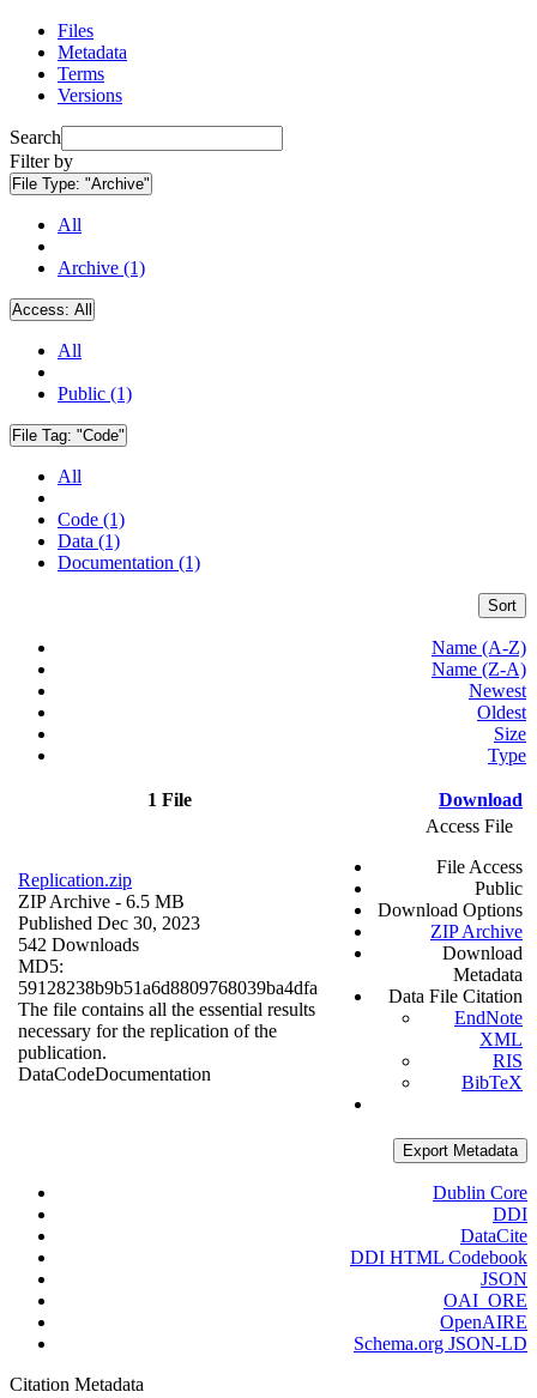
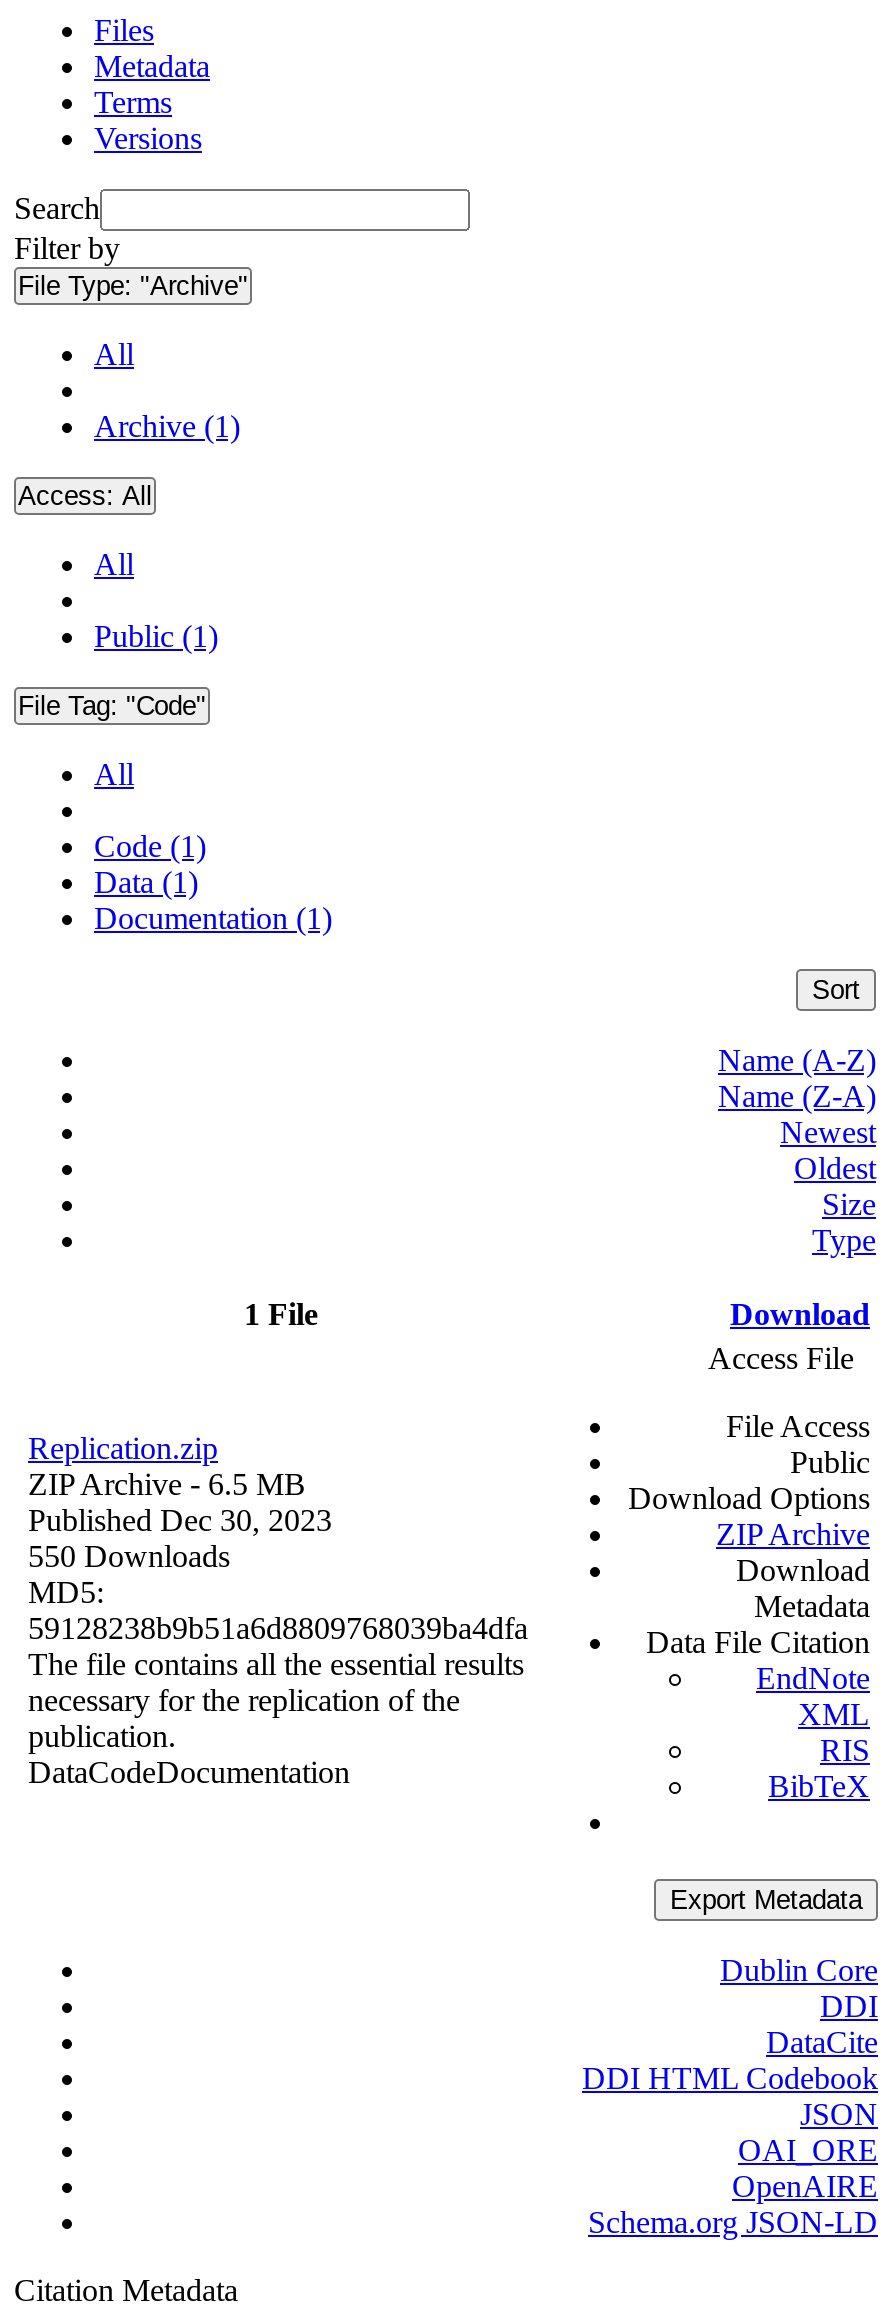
[18,935,139,955] 542 Downloads -> [28,1540,230,1574] 550 Downloads

